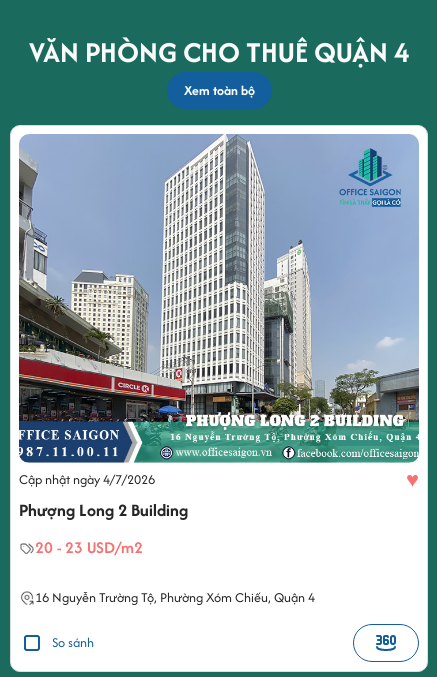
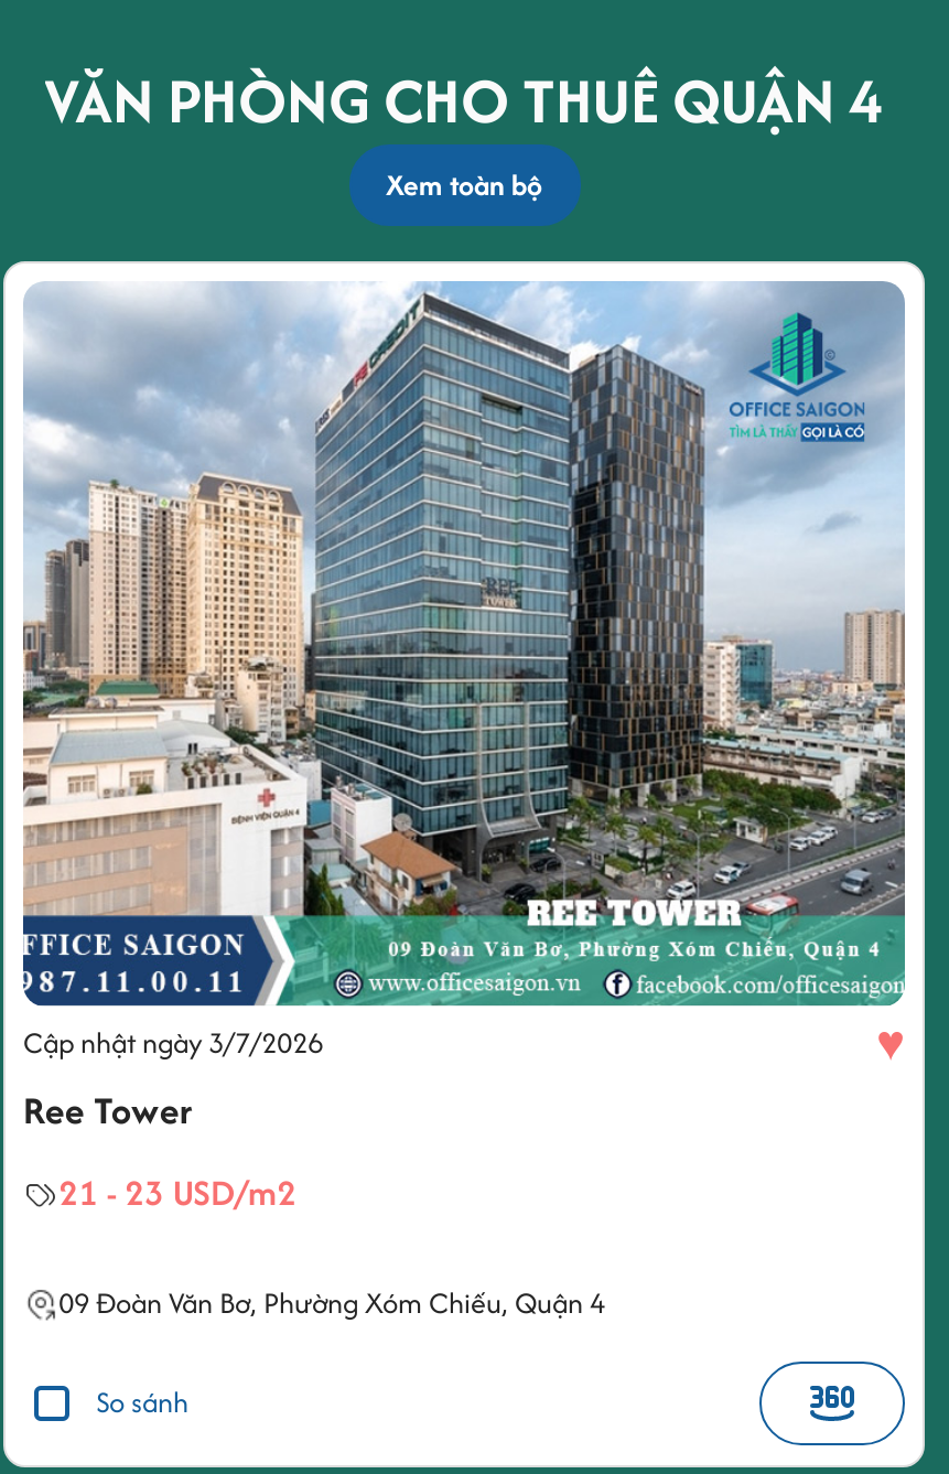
[18,133,419,489] [image] | Cập nhật ngày 4/7/2026 -> [23,281,907,1064] [image] | Cập nhật ngày 3/7/2026
[19,498,188,522] Phượng Long 2 Building -> [23,1083,193,1136] Ree Tower
[35,536,143,559] 20 - 23 USD/m2 -> [58,1168,296,1219] 21 - 23 USD/m2
[35,588,315,607] 16 Nguyễn Trường Tộ, Phường Xóm Chiếu, Quận 4 -> [58,1283,605,1325] 09 Đoàn Văn Bơ, Phường Xóm Chiếu, Quận 4

